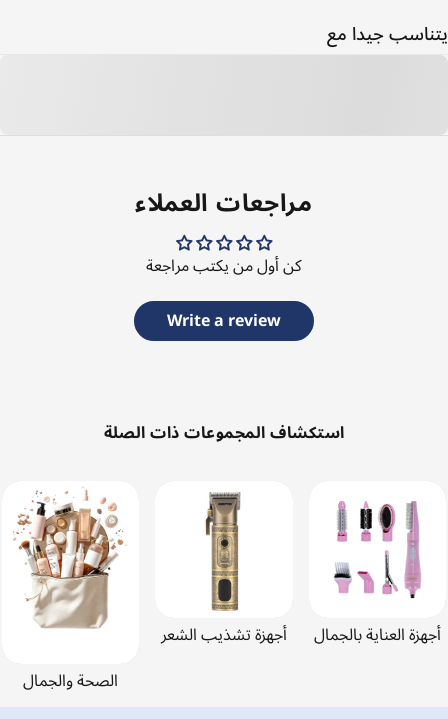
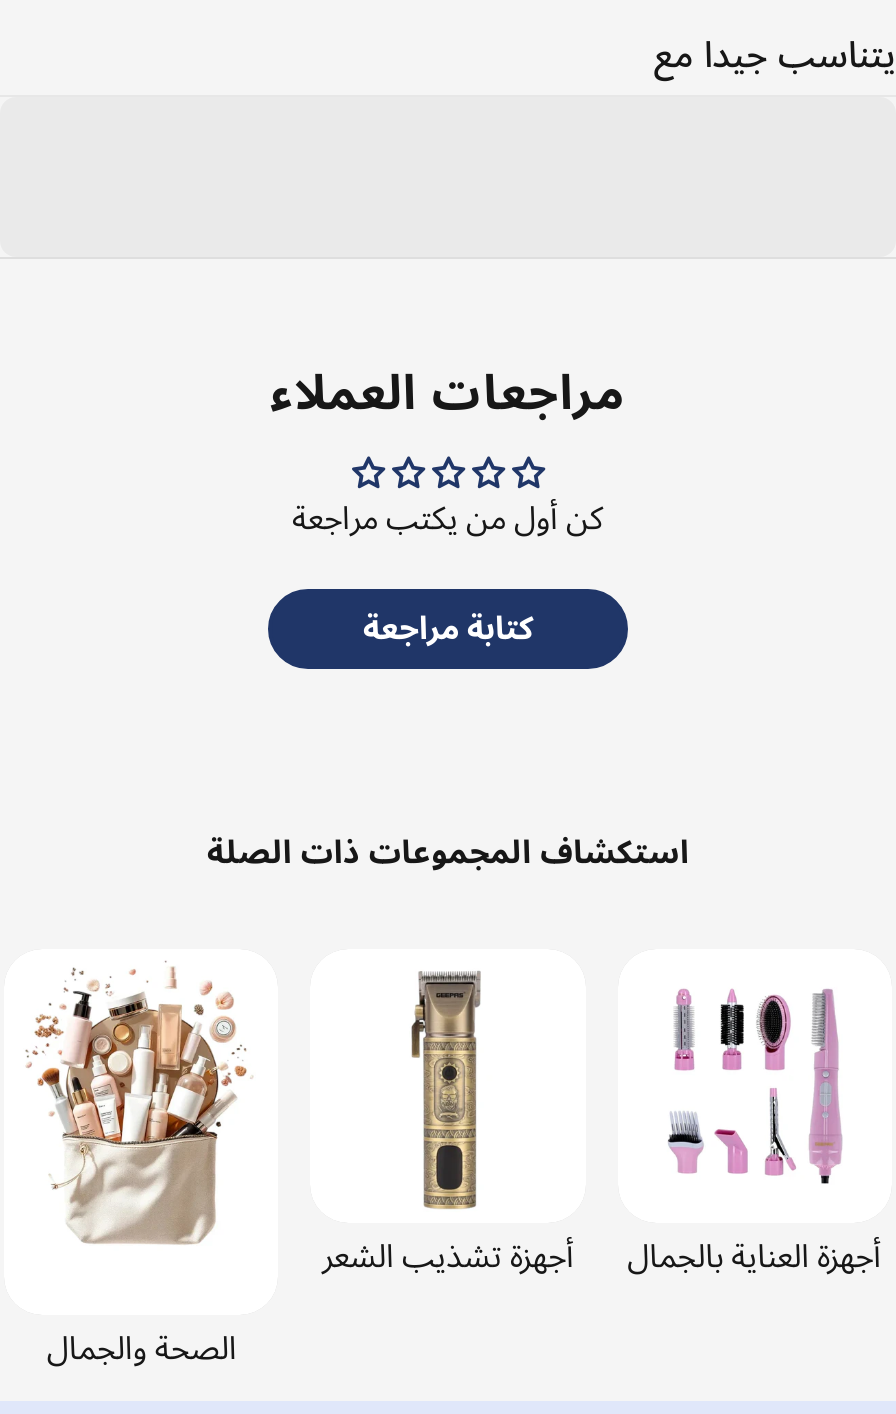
[167,304,281,338] Write a review -> [363,595,533,663] كتابة مراجعة

